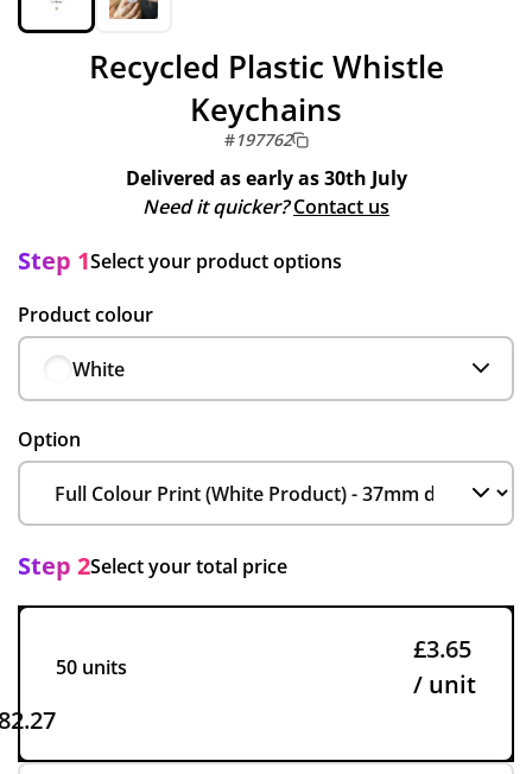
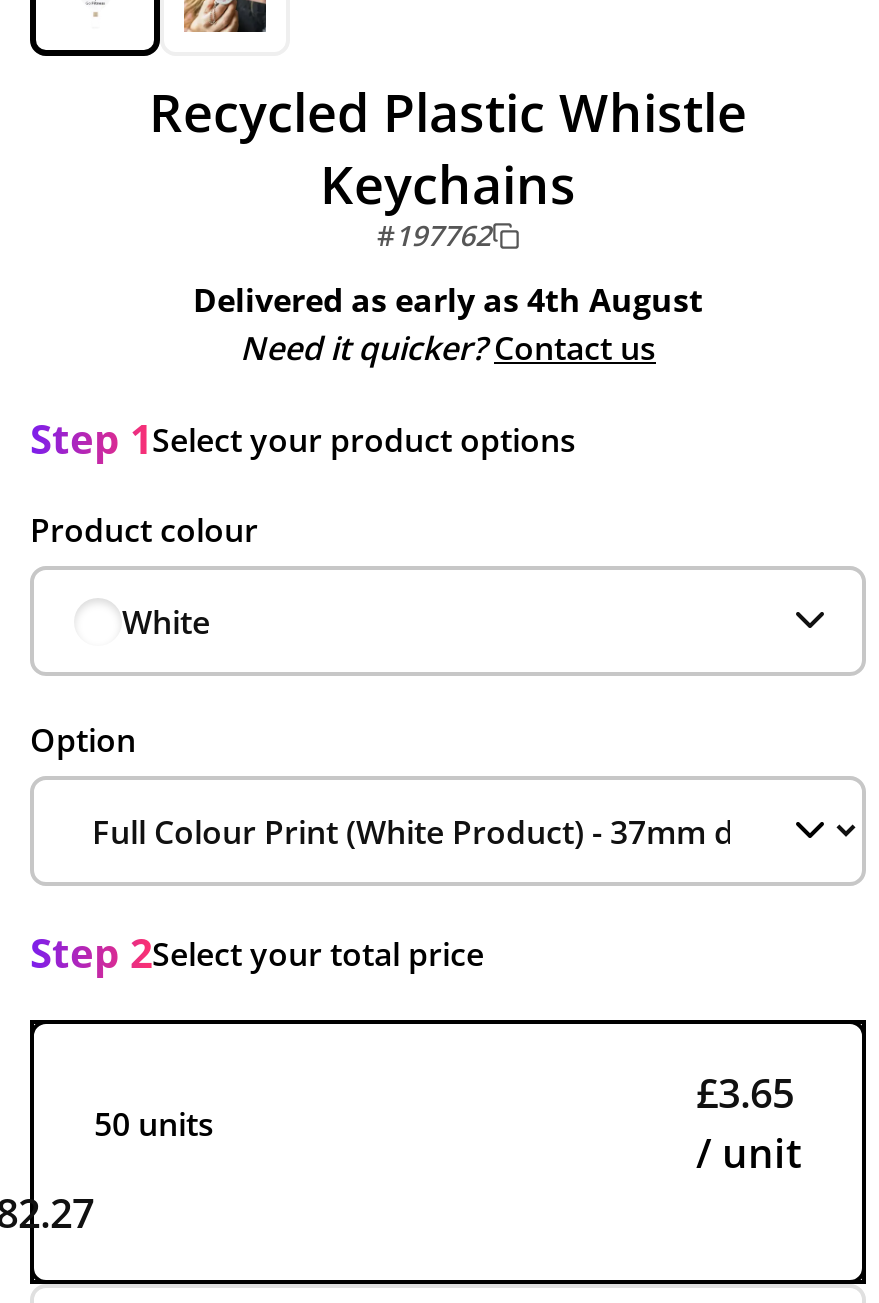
[125,165,407,191] Delivered as early as 30th July -> [193,278,703,322] Delivered as early as 4th August

